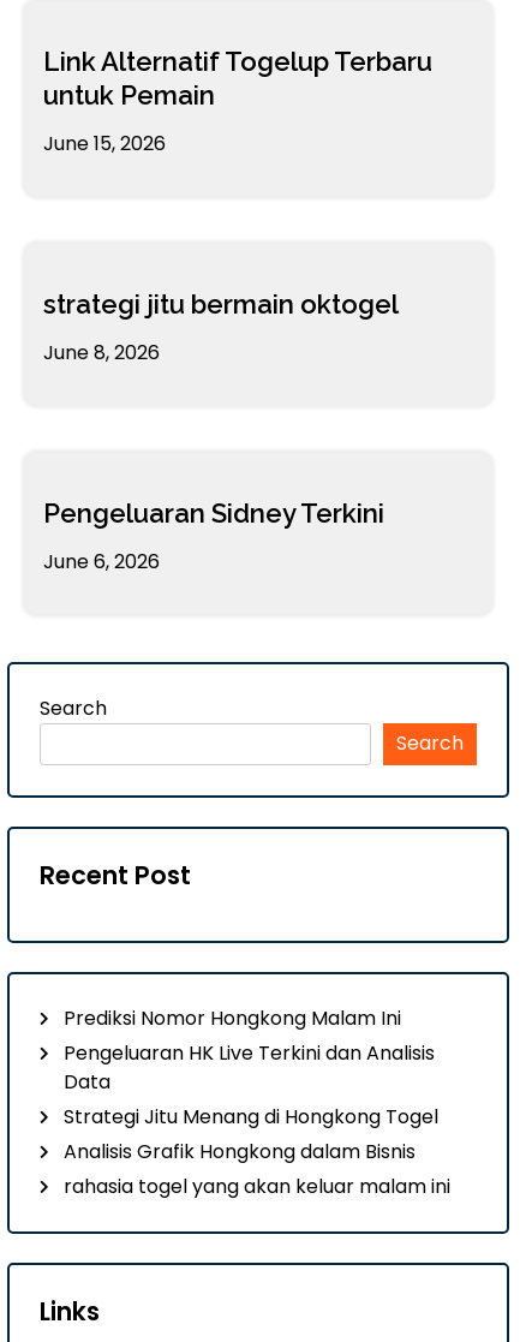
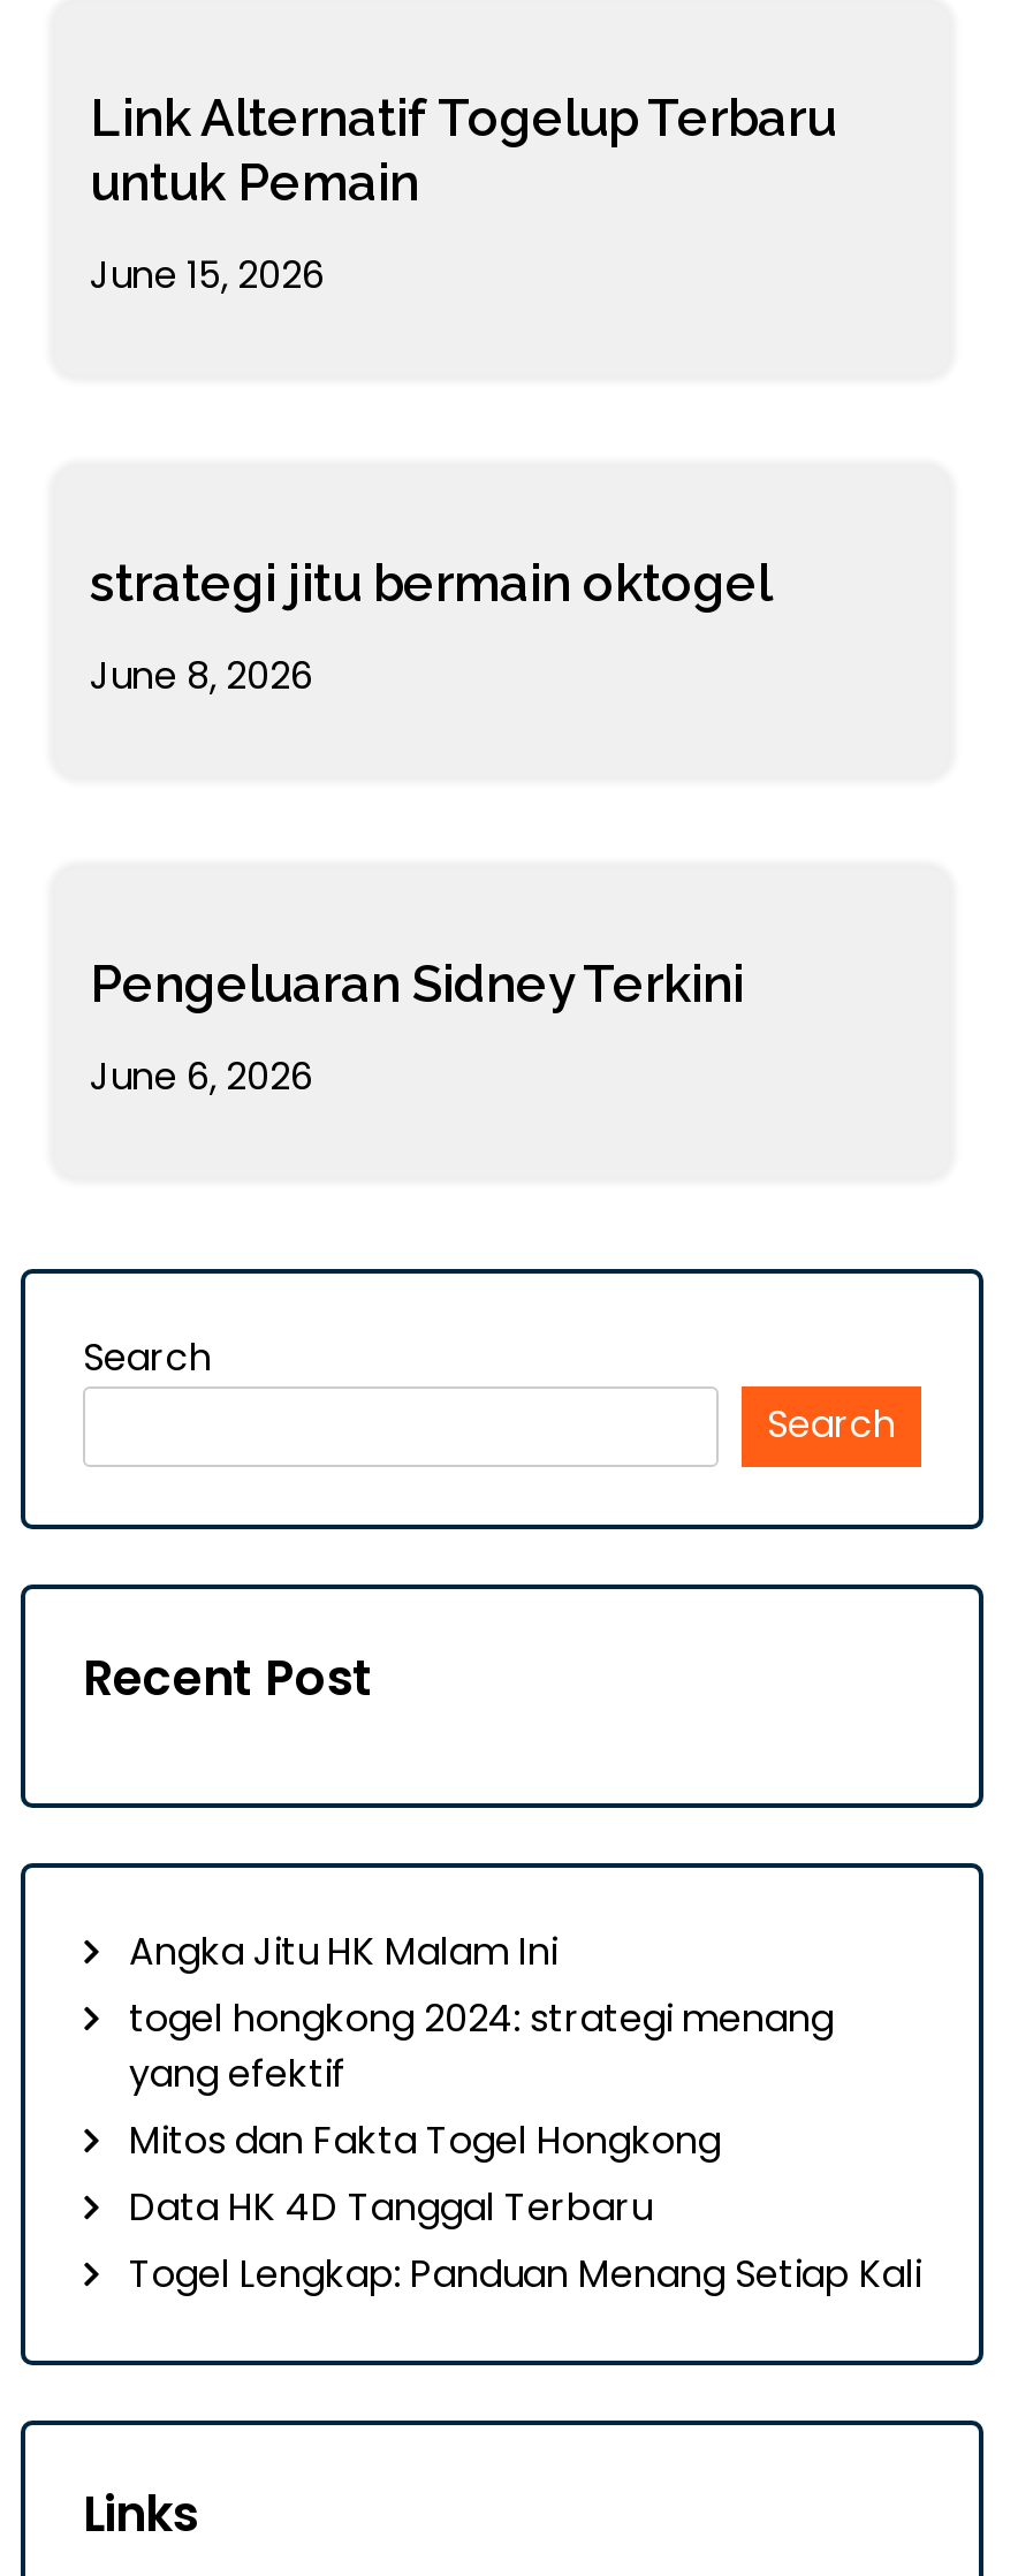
[64,1004,450,1200] Prediksi Nomor Hongkong Malam Ini | Pengeluaran HK Live Terkini dan Analisis | Data | Strategi Jitu Menang di Hongkong Togel | Analisis Grafik Hongkong dalam Bisnis | rahasia togel yang akan keluar malam ini -> [129,1924,921,2300] Angka Jitu HK Malam Ini | togel hongkong 2024: strategi menang | yang efektif | Mitos dan Fakta Togel Hongkong | Data HK 4D Tanggal Terbaru | Togel Lengkap: Panduan Menang Setiap Kali

